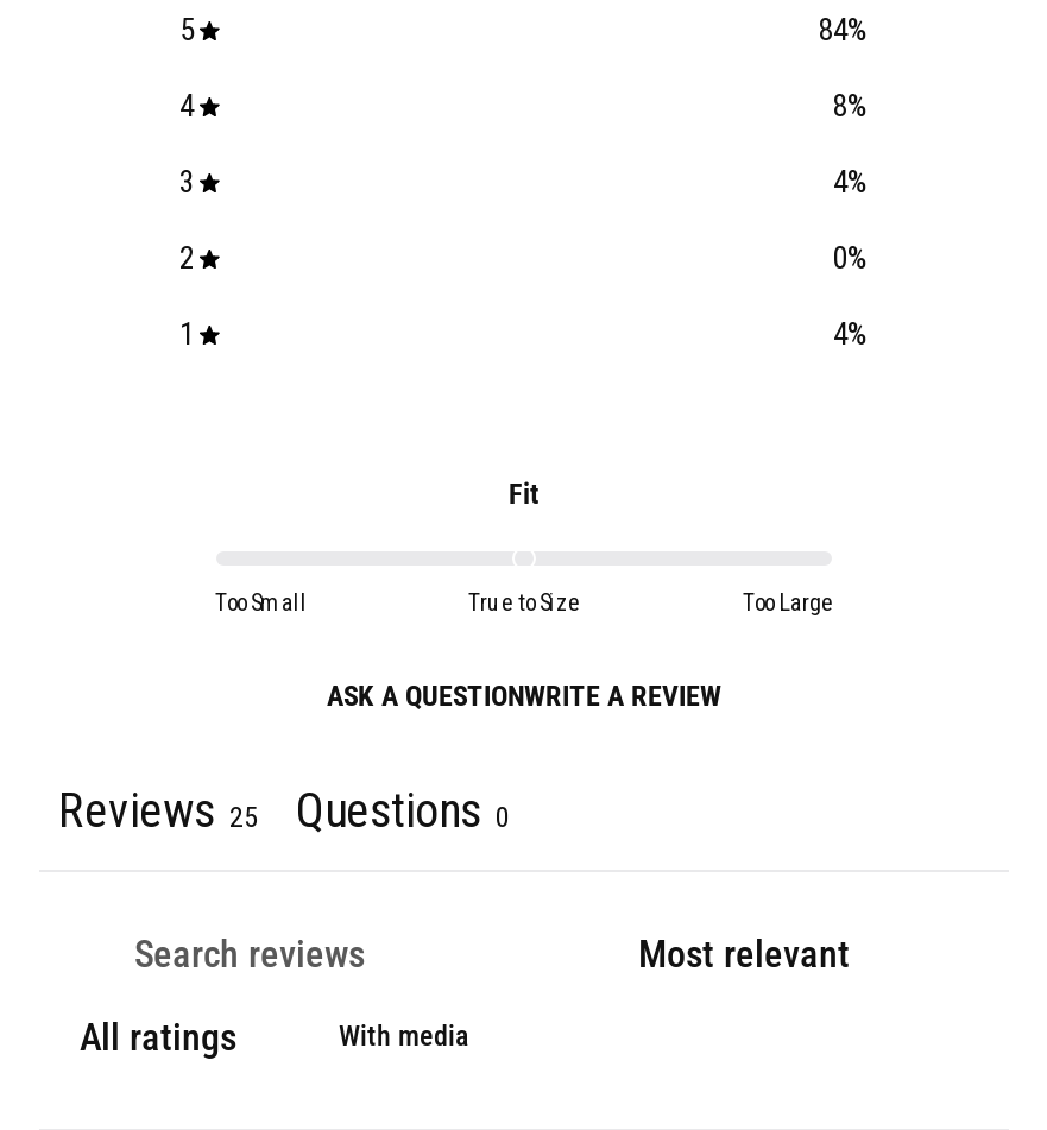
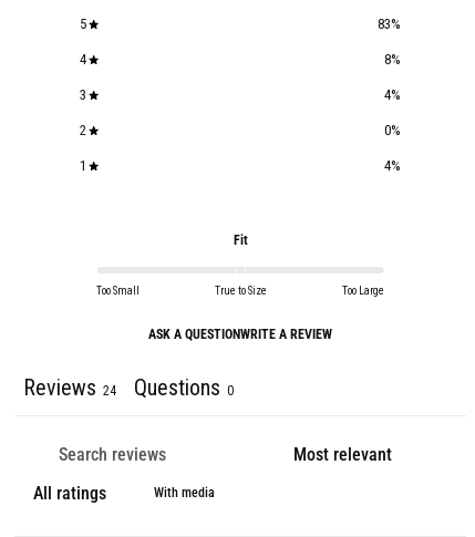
[819,12,869,47] 84% -> [378,16,401,33] 83%
[58,782,258,839] Reviews 25 -> [23,375,116,401] Reviews 24

